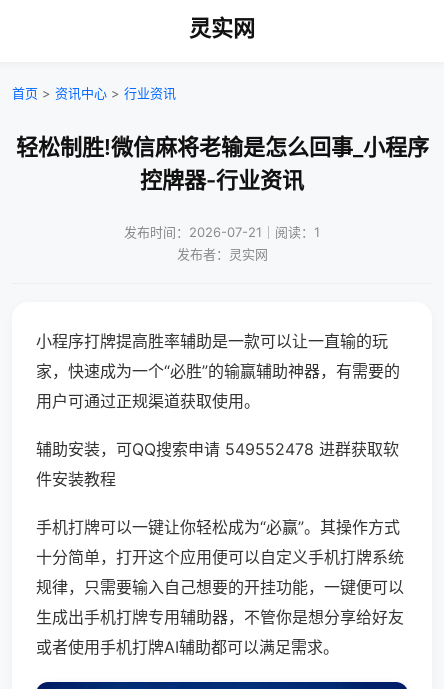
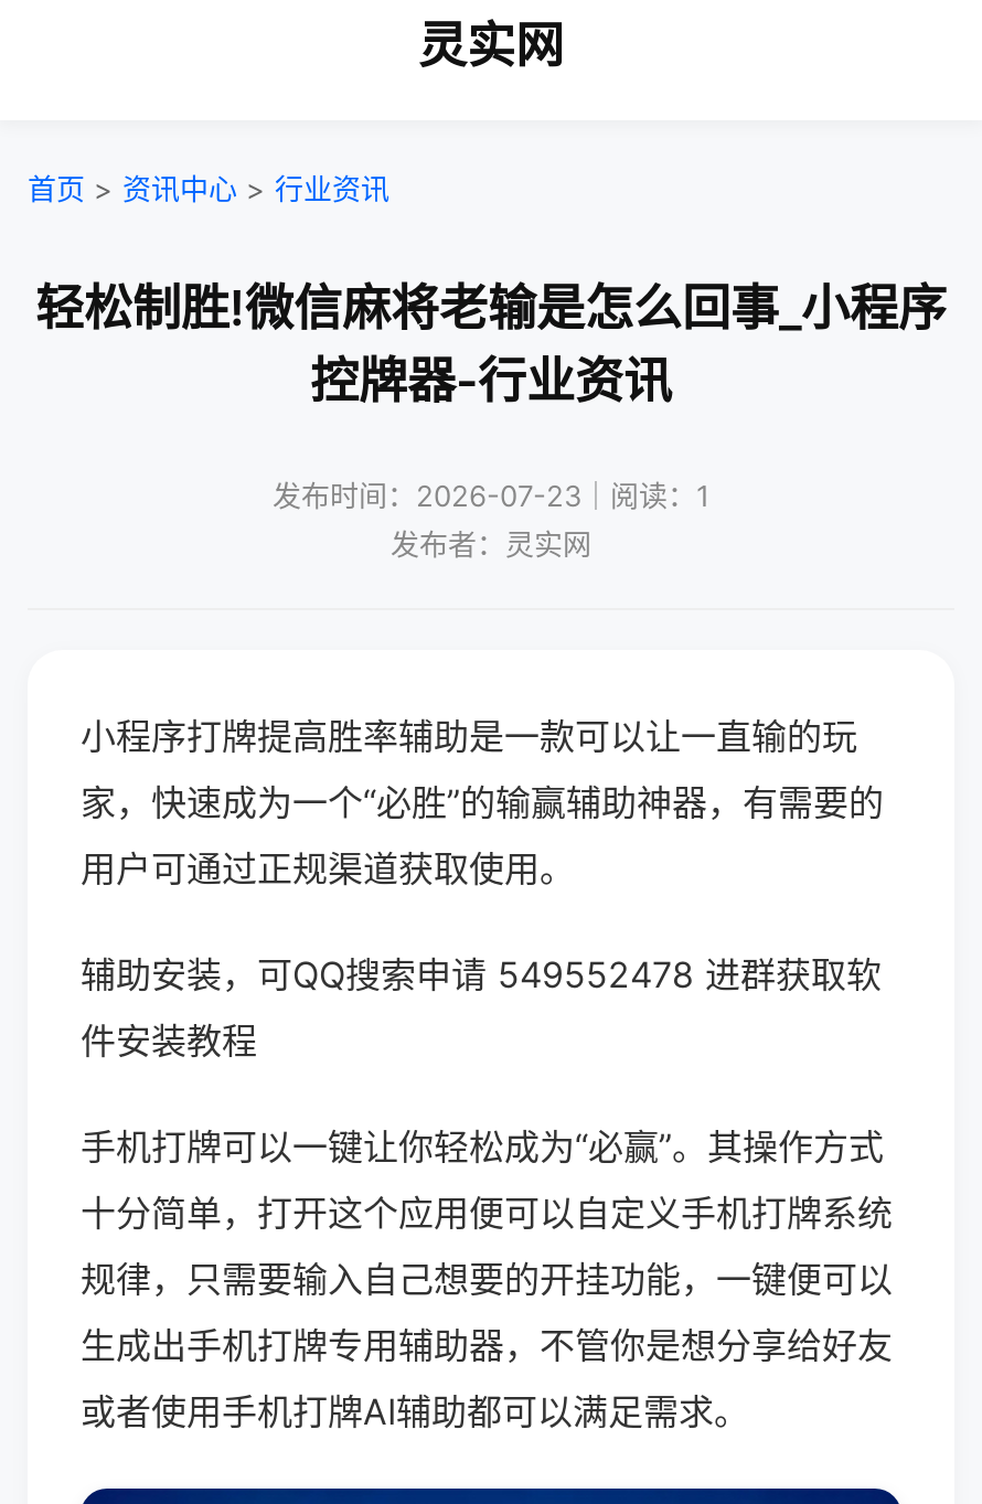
[124,224,320,240] 发布时间：2026-07-21｜阅读：1 -> [273,478,709,513] 发布时间：2026-07-23｜阅读：1

